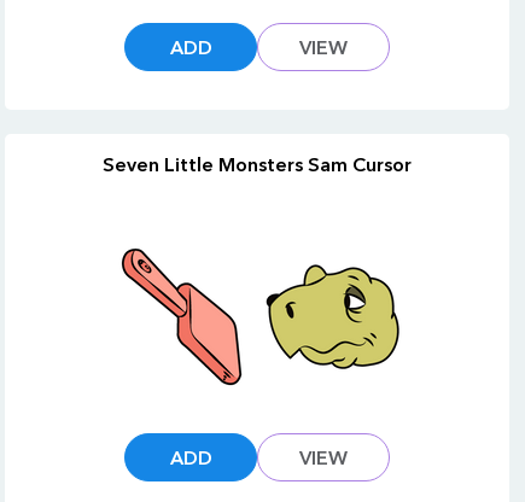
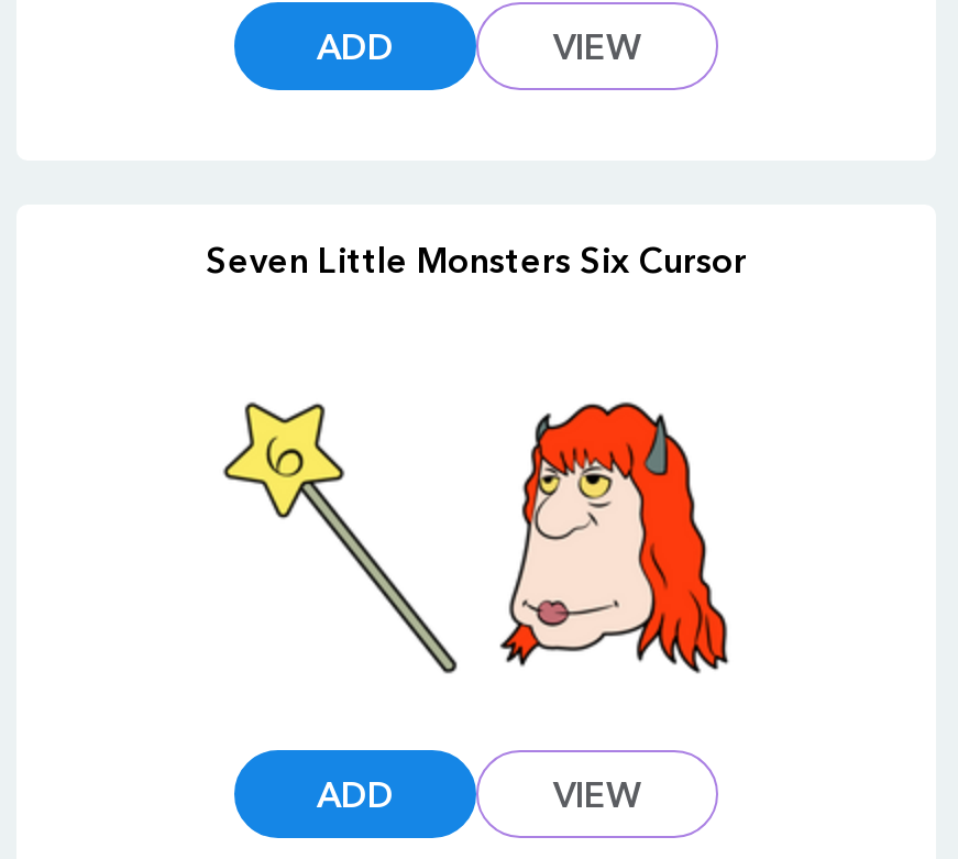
[103,151,412,176] Seven Little Monsters Sam Cursor -> [206,236,747,280] Seven Little Monsters Six Cursor
[118,243,246,391] [image] -> [221,400,459,675] [image]
[266,243,401,390] [image] -> [494,400,736,675] [image]

